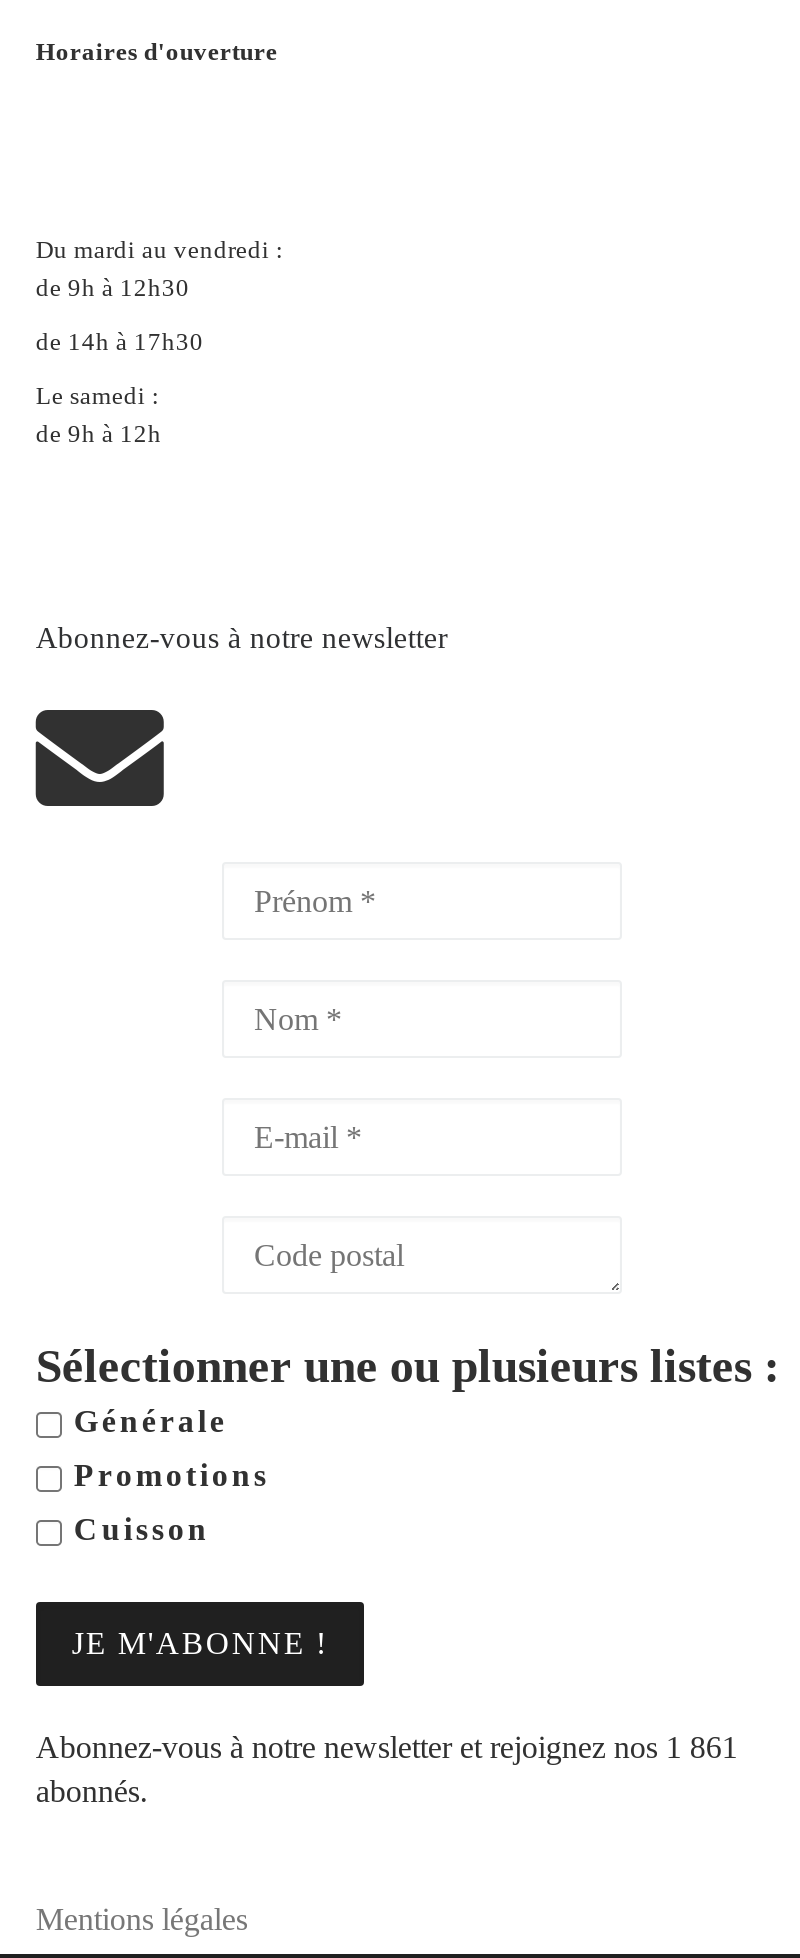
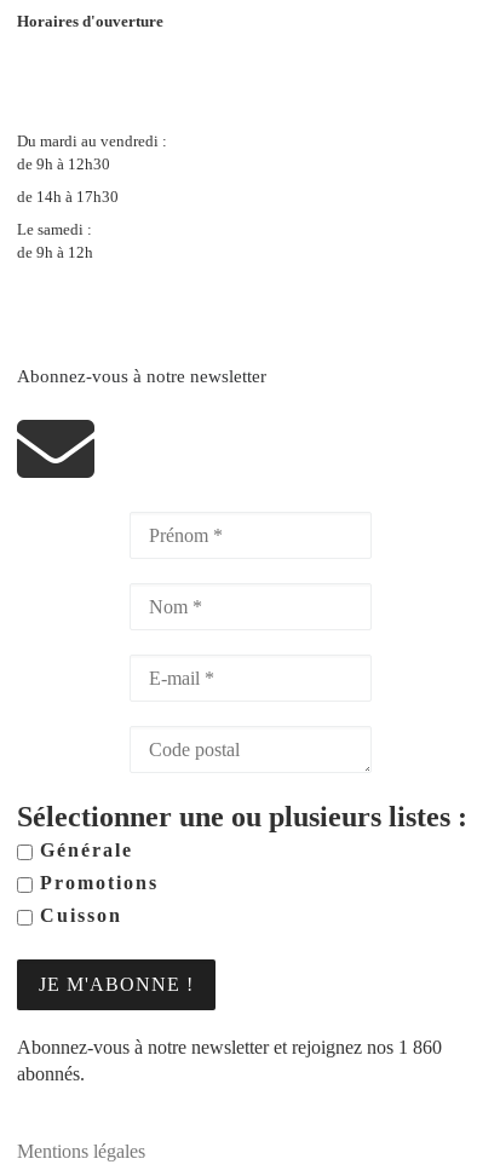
[36,1729,738,1763] Abonnez-vous à notre newsletter et rejoignez nos 1 861 -> [17,1037,442,1057] Abonnez-vous à notre newsletter et rejoignez nos 1 860

